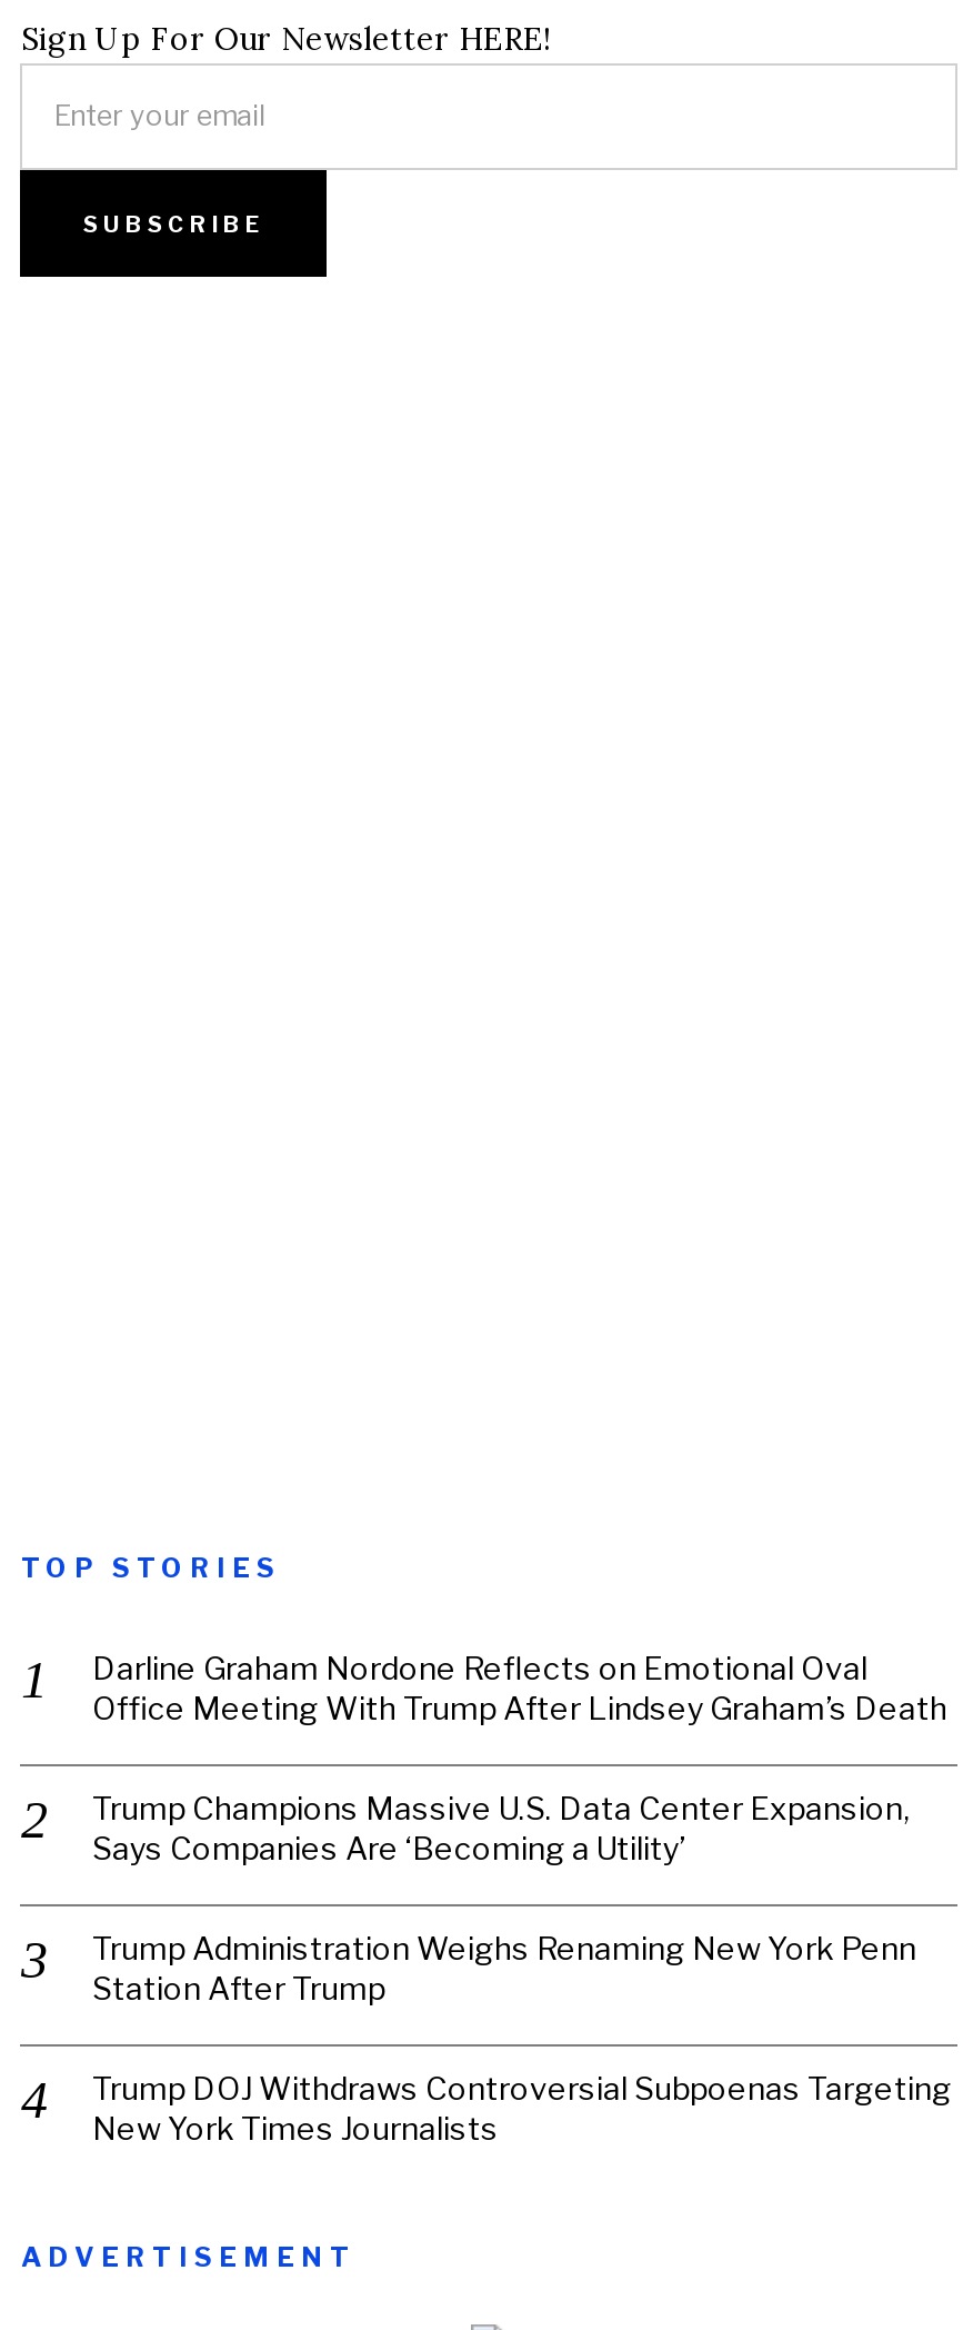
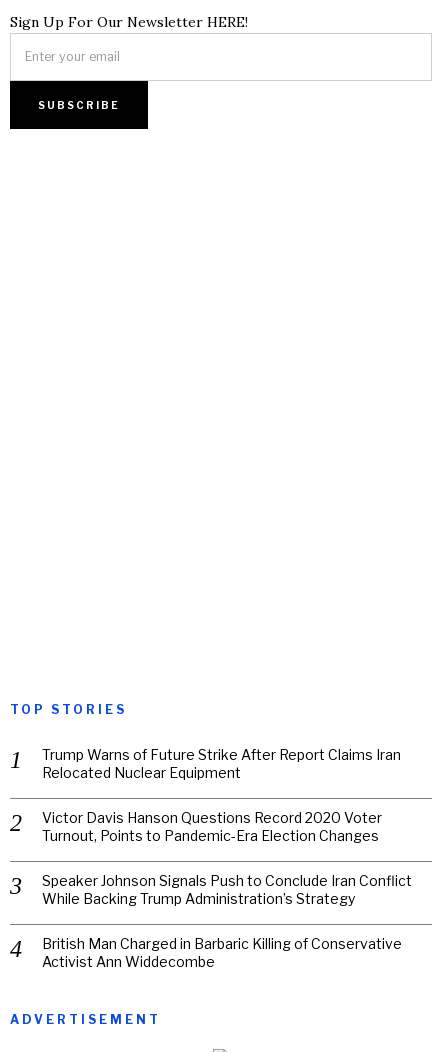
[92,1649,947,1726] Darline Graham Nordone Reflects on Emotional Oval | Office Meeting With Trump After Lindsey Graham’s Death -> [42,745,401,780] Trump Warns of Future Strike After Report Claims Iran | Relocated Nuclear Equipment
[92,1789,909,1866] Trump Champions Massive U.S. Data Center Expansion, | Says Companies Are ‘Becoming a Utility’ -> [42,808,382,843] Victor Davis Hanson Questions Record 2020 Voter | Turnout, Points to Pandemic-Era Election Changes
[92,1929,916,2007] Trump Administration Weighs Renaming New York Penn | Station After Trump -> [42,871,412,906] Speaker Johnson Signals Push to Conclude Iran Conflict | While Backing Trump Administration’s Strategy
[92,2069,952,2147] Trump DOJ Withdraws Controversial Subpoenas Targeting | New York Times Journalists -> [42,934,402,969] British Man Charged in Barbaric Killing of Conservative | Activist Ann Widdecombe

